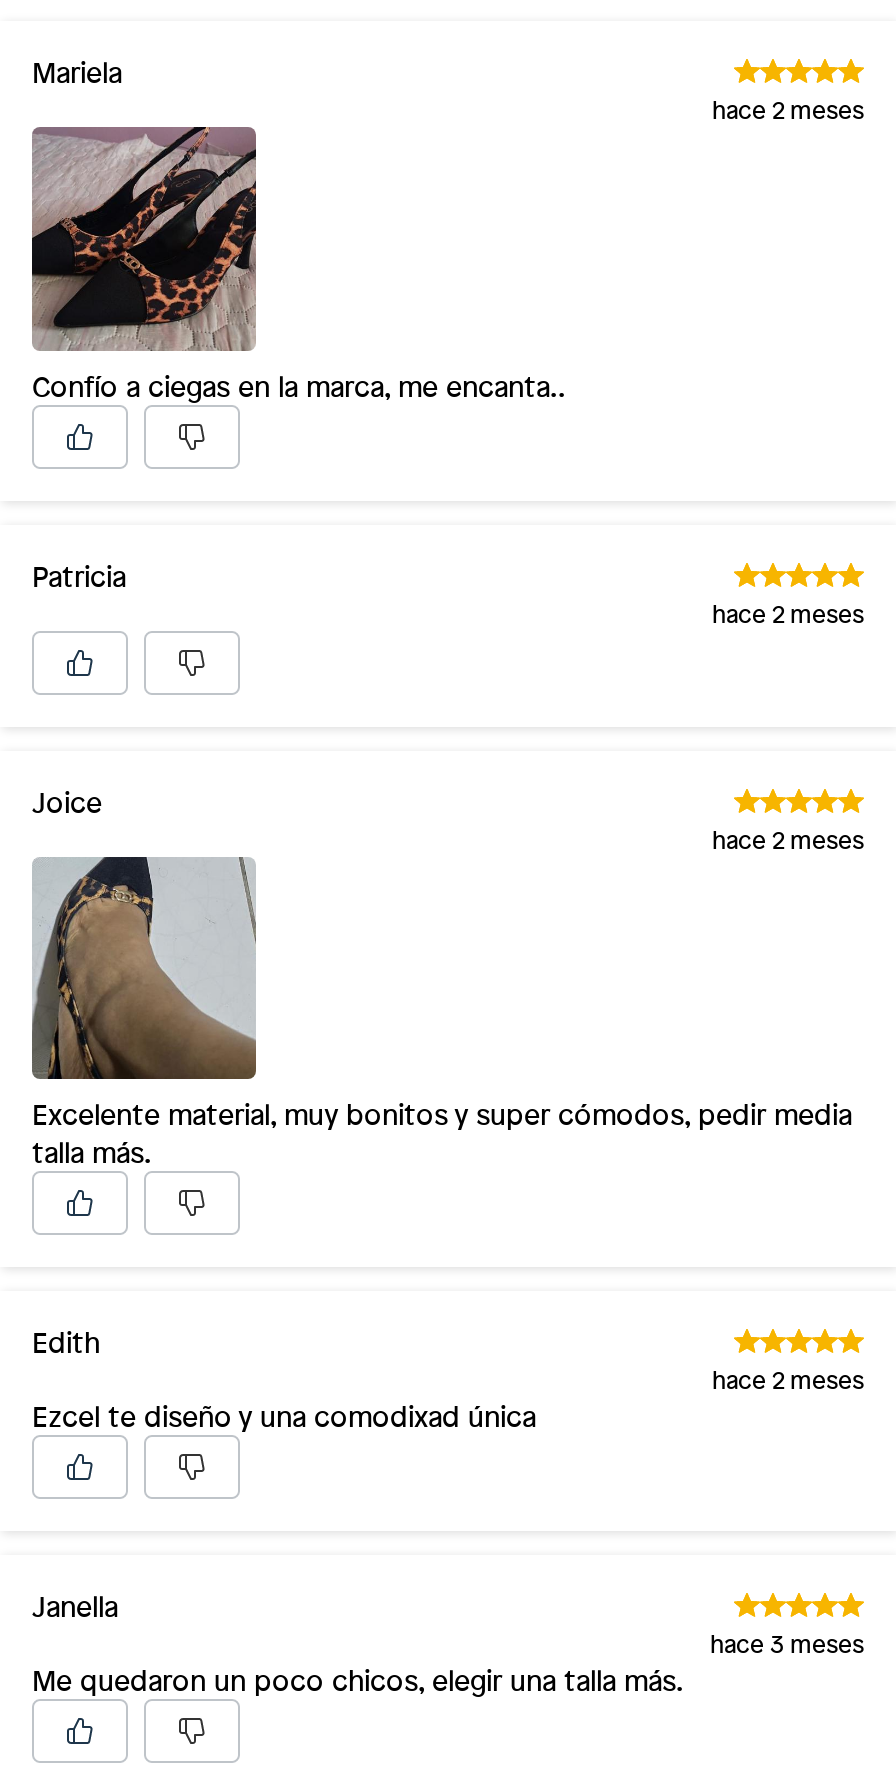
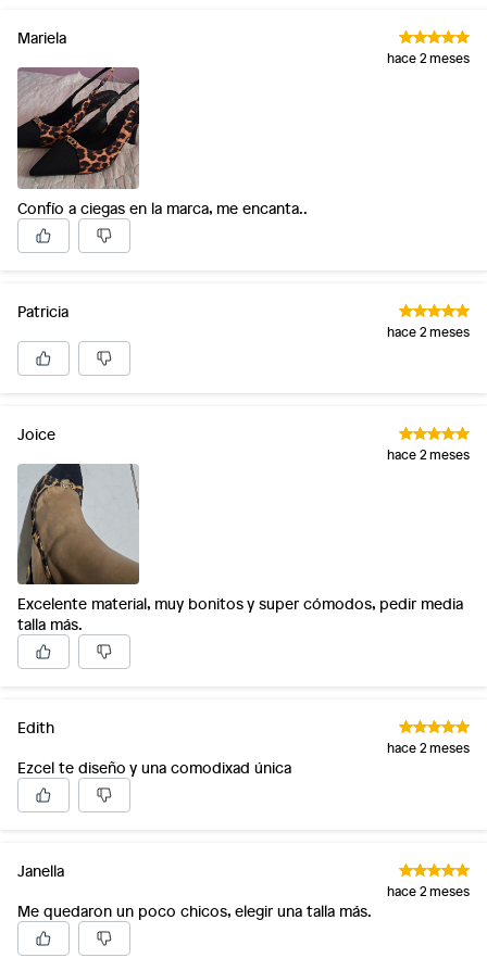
[710,1628,864,1660] hace 3 meses -> [387,882,470,900] hace 2 meses

